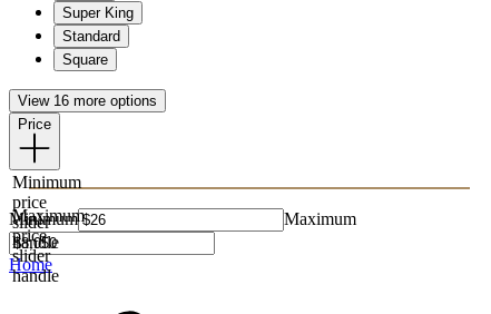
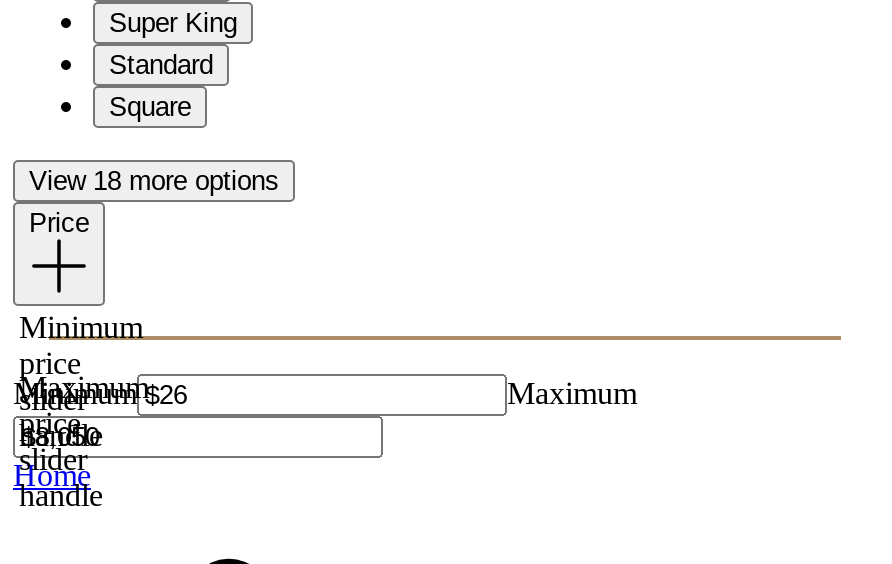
[18,92,157,109] View 16 more options -> [29,165,279,195] View 18 more options

